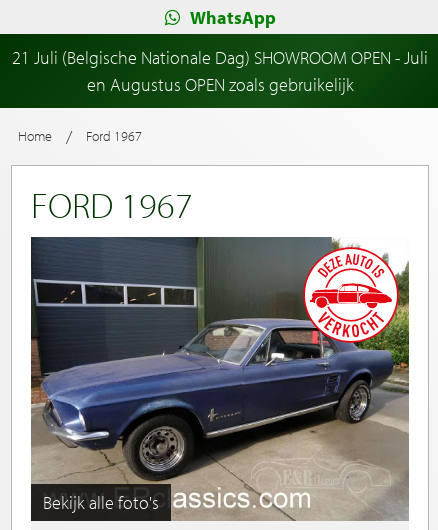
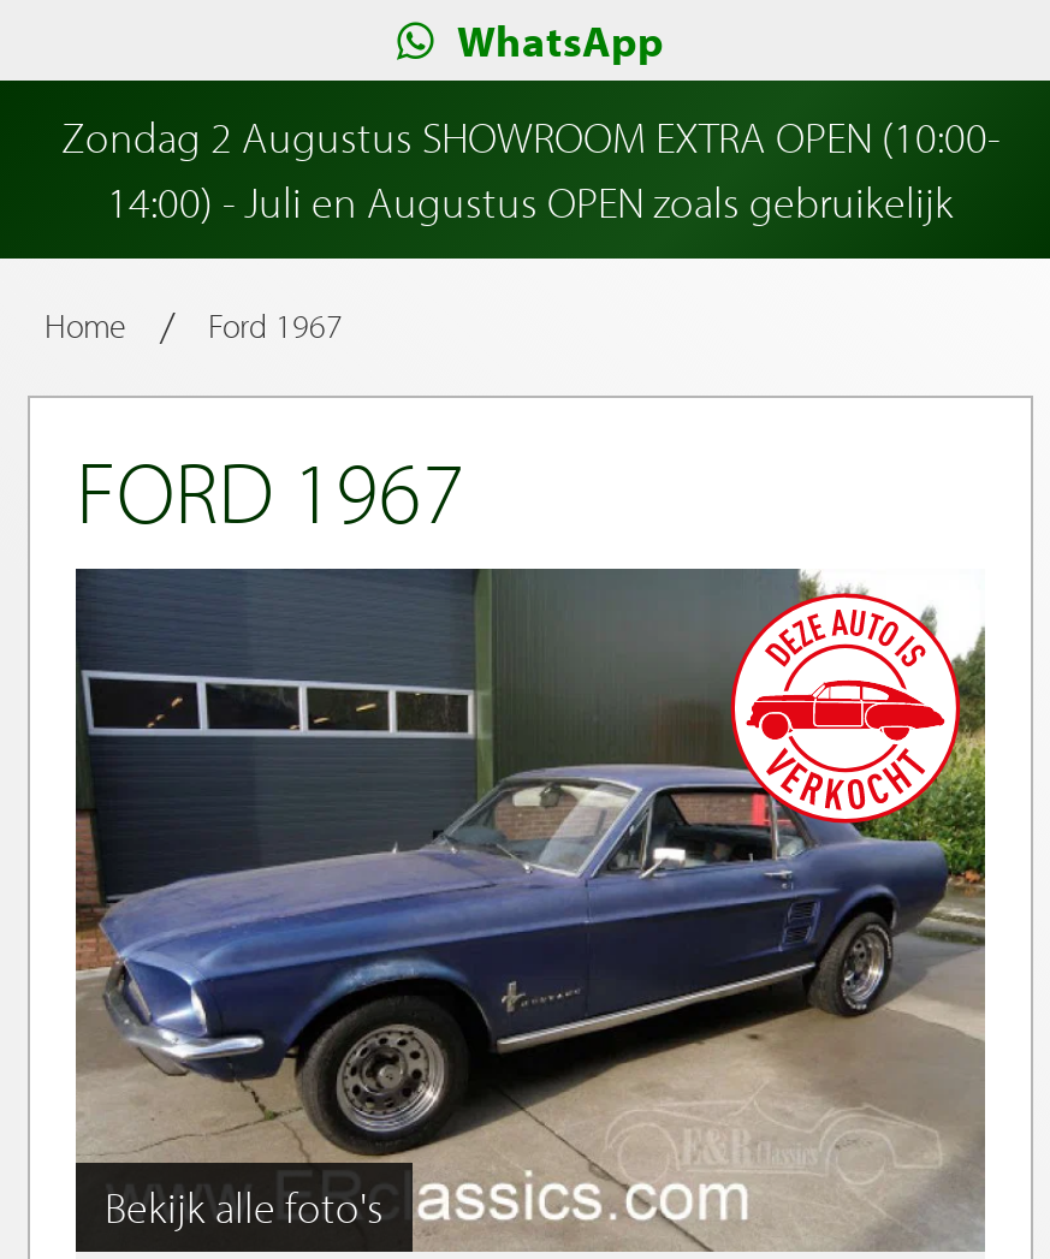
[12,46,428,96] 21 Juli (Belgische Nationale Dag) SHOWROOM OPEN - Juli | en Augustus OPEN zoals gebruikelijk -> [61,109,999,230] Zondag 2 Augustus SHOWROOM EXTRA OPEN (10:00- | 14:00) - Juli en Augustus OPEN zoals gebruikelijk

